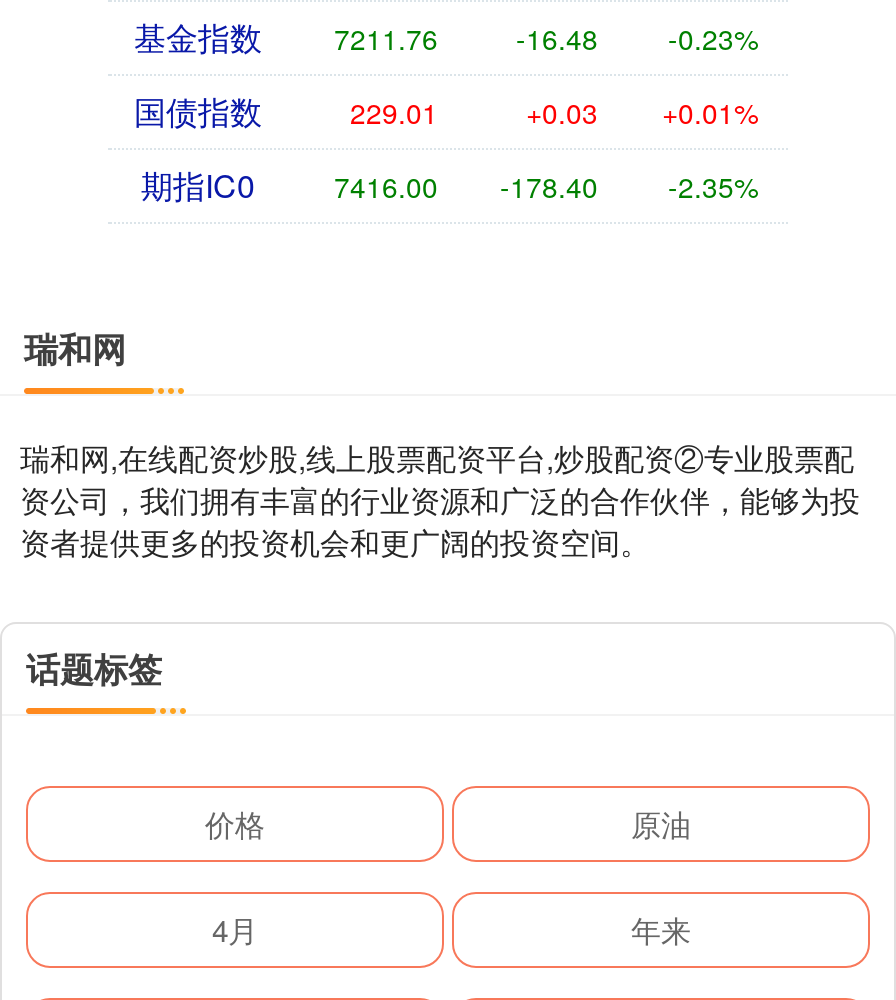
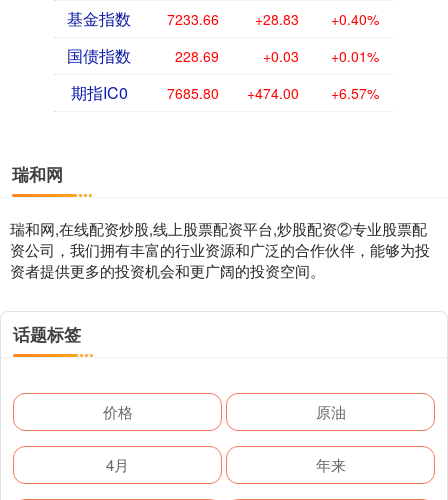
[334,19,438,59] 7211.76 -> [167,9,219,29] 7233.66
[516,19,598,59] -16.48 -> [255,9,299,29] +28.83
[668,19,758,59] -0.23% -> [331,9,379,29] +0.40%
[350,93,438,133] 229.01 -> [175,46,219,66] 228.69
[334,167,438,207] 7416.00 -> [167,83,219,103] 7685.80
[500,167,598,207] -178.40 -> [247,83,299,103] +474.00
[668,167,758,207] -2.35% -> [331,83,379,103] +6.57%

